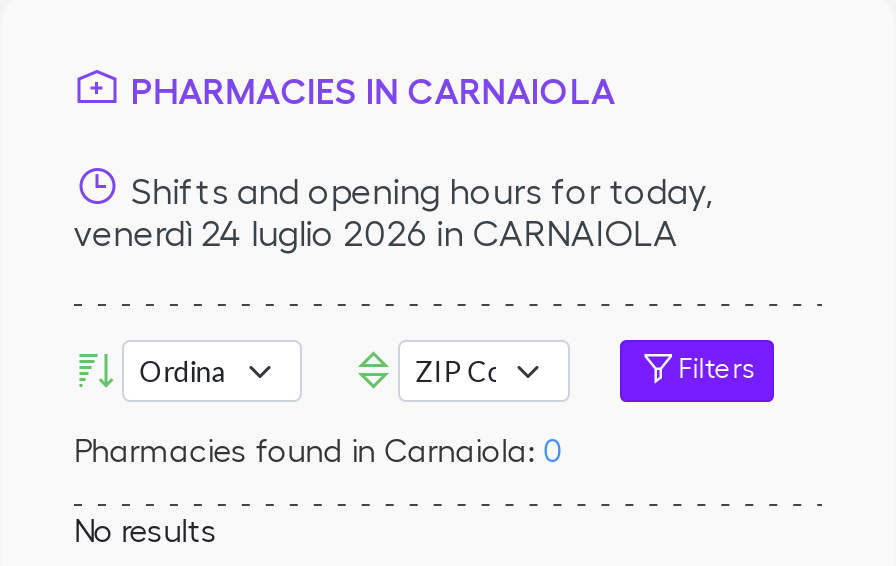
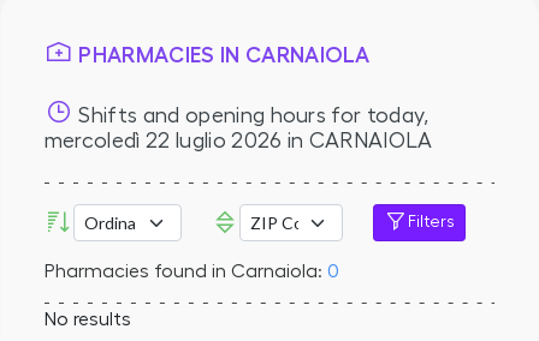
[74,215,678,251] venerdì 24 luglio 2026 in CARNAIOLA -> [44,129,433,151] mercoledì 22 luglio 2026 in CARNAIOLA

